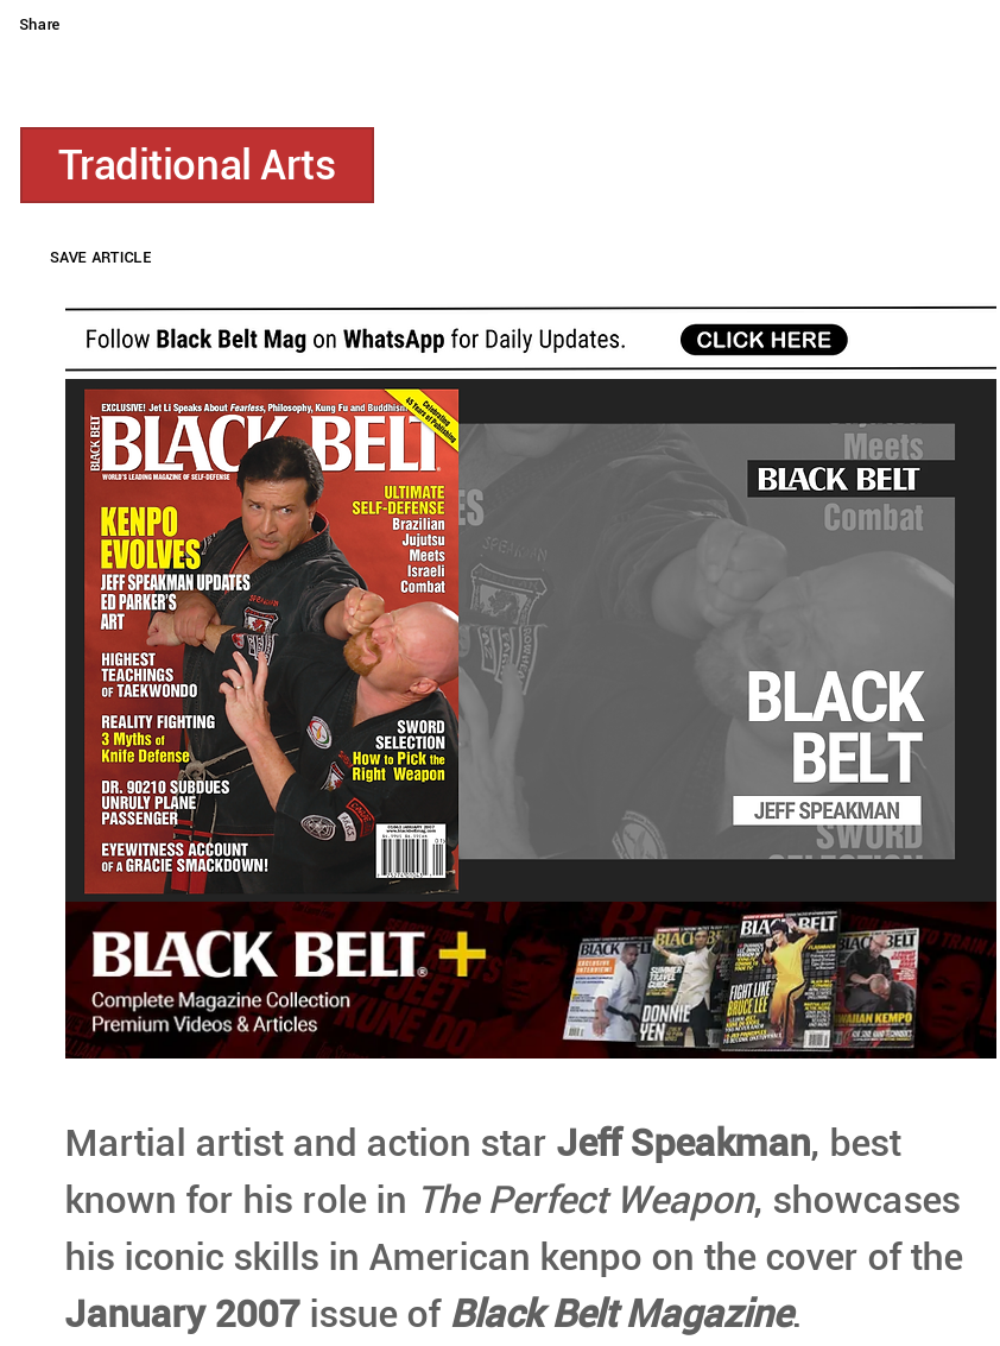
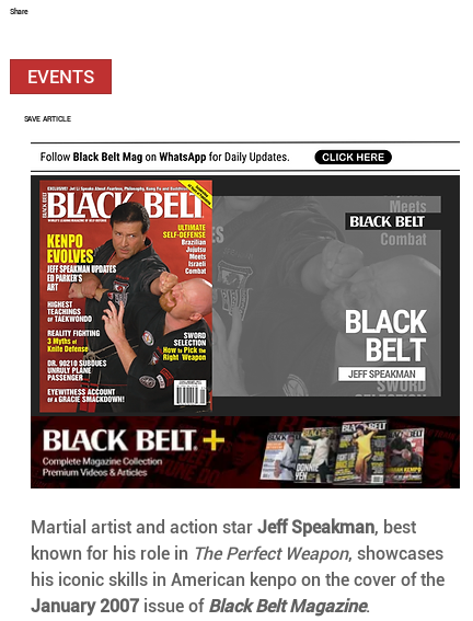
[58,141,336,188] Traditional Arts -> [27,65,94,87] EVENTS

